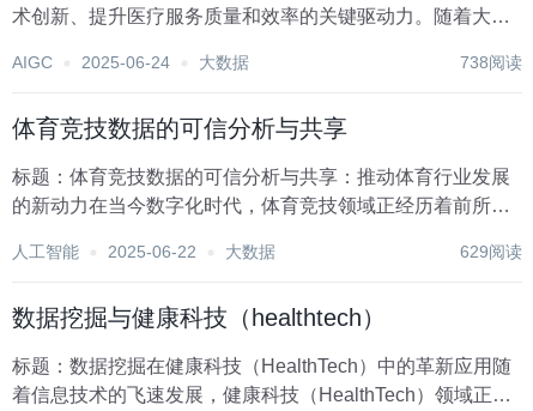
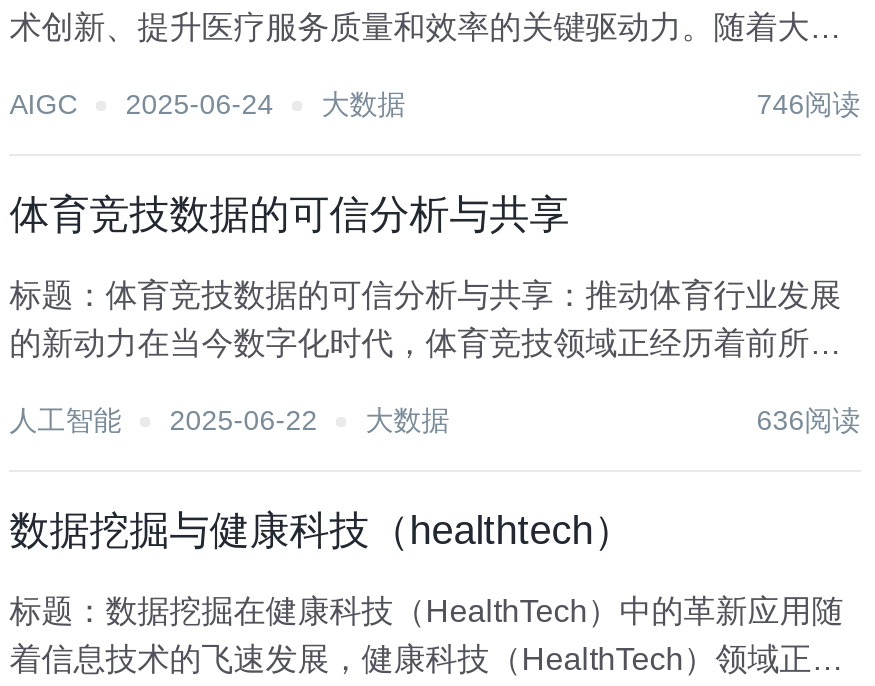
[460,53,522,72] 738阅读 -> [757,88,861,120] 746阅读
[460,242,522,261] 629阅读 -> [757,404,861,436] 636阅读

